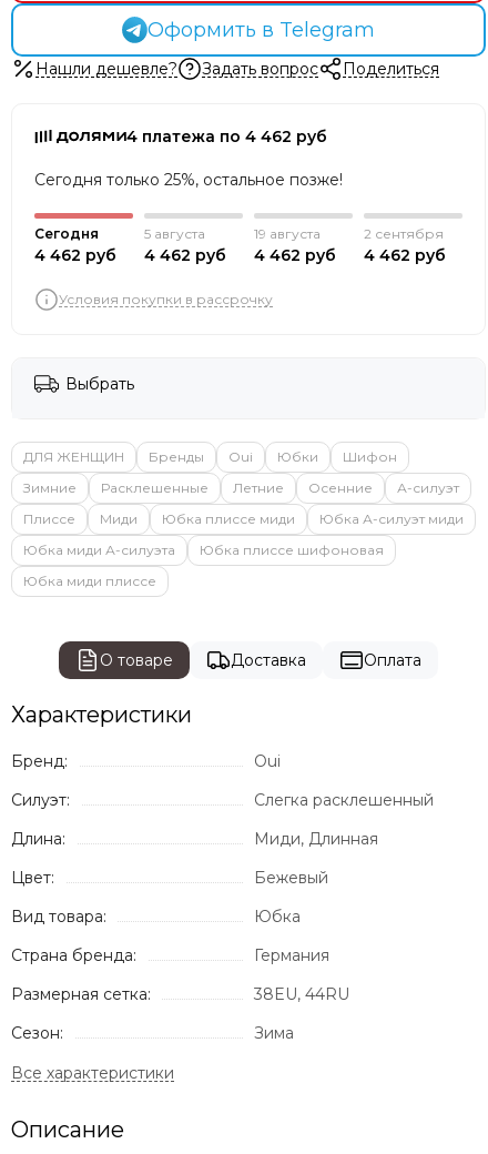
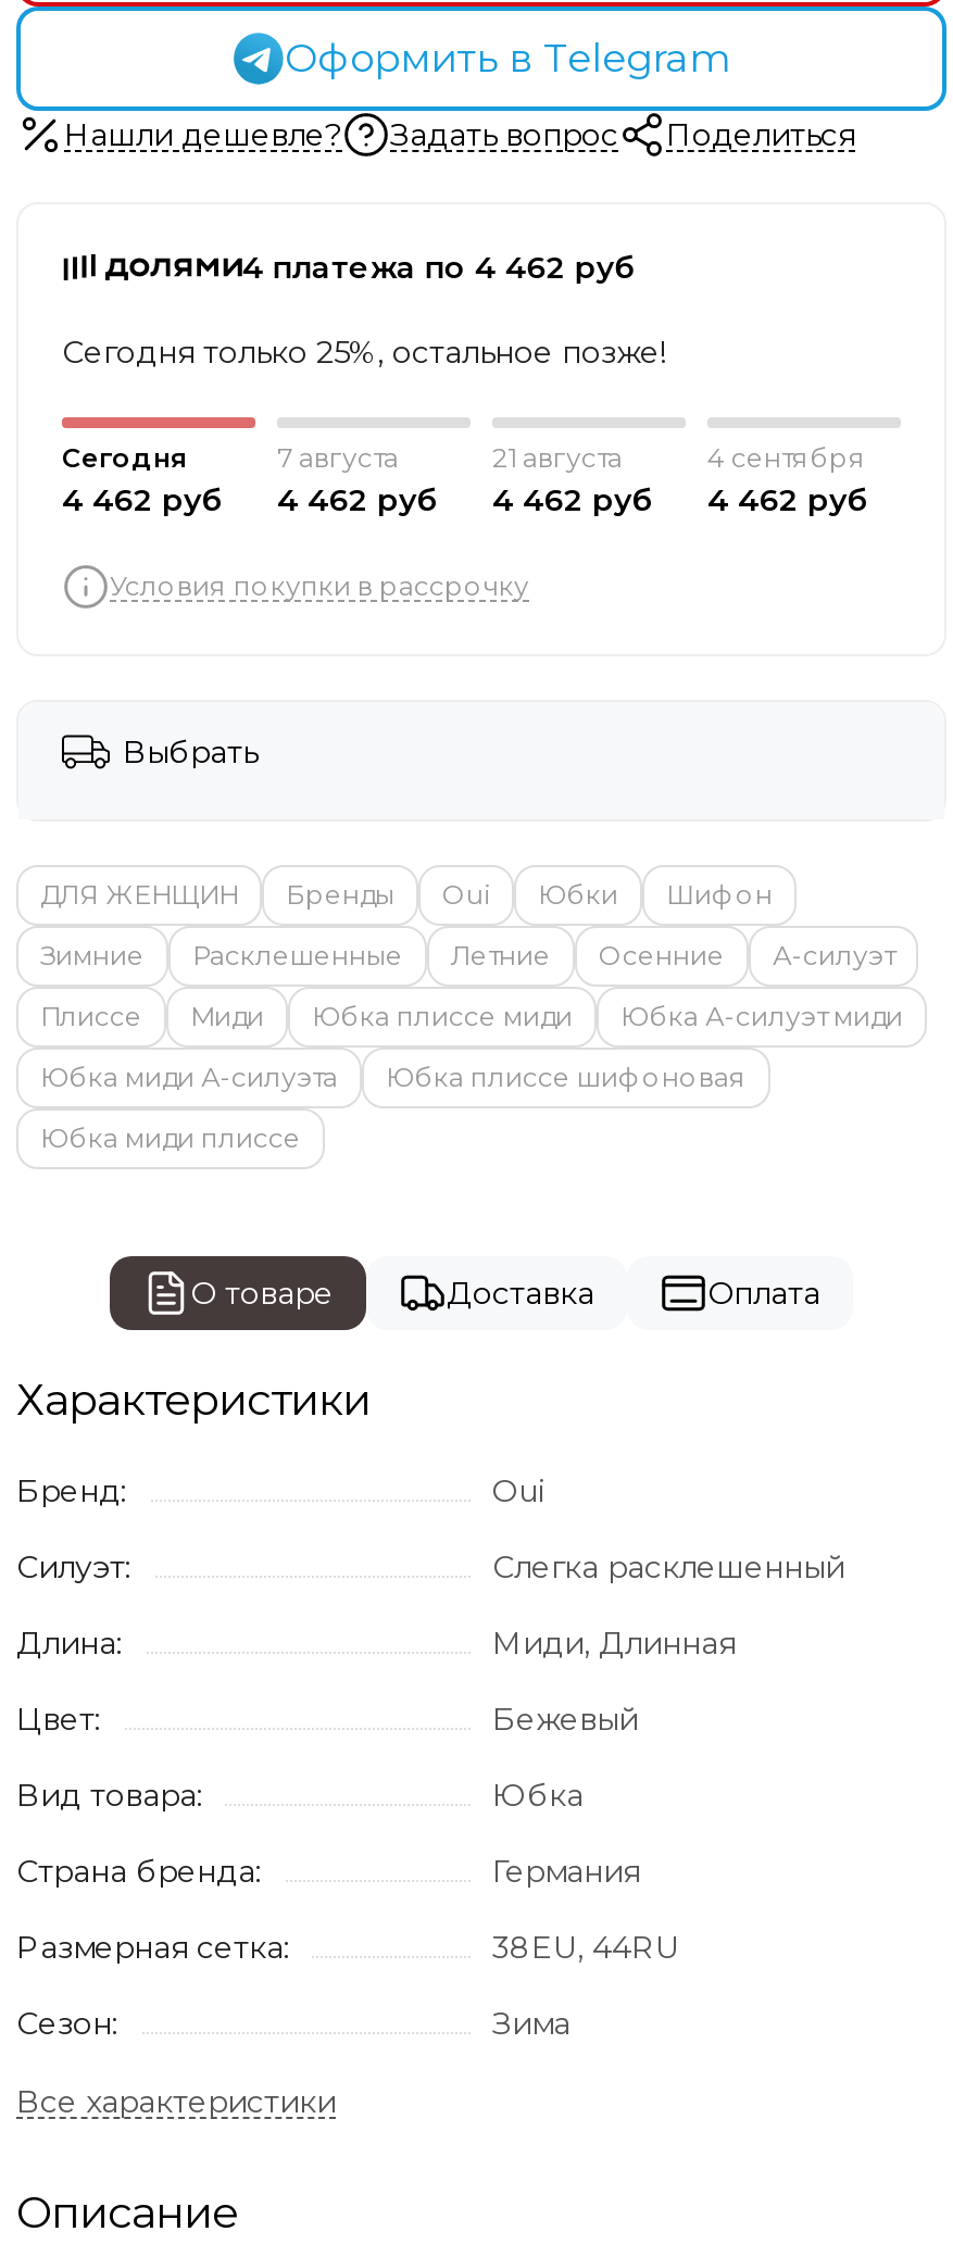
[144,225,205,242] 5 августа -> [277,442,399,474] 7 августа
[254,225,321,242] 19 августа -> [492,442,623,474] 21 августа
[364,225,444,242] 2 сентября -> [707,442,866,474] 4 сентября

